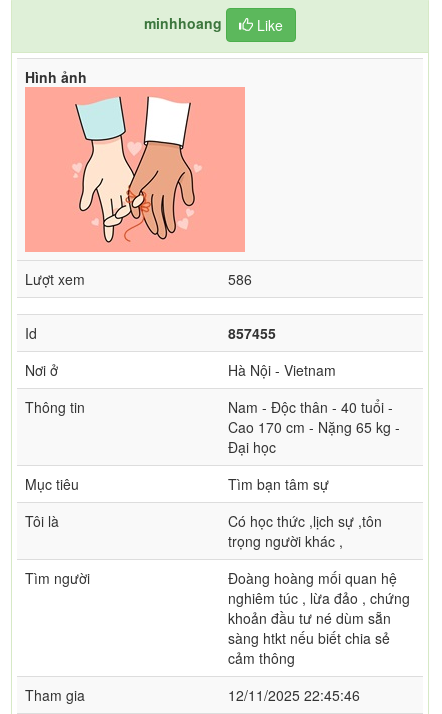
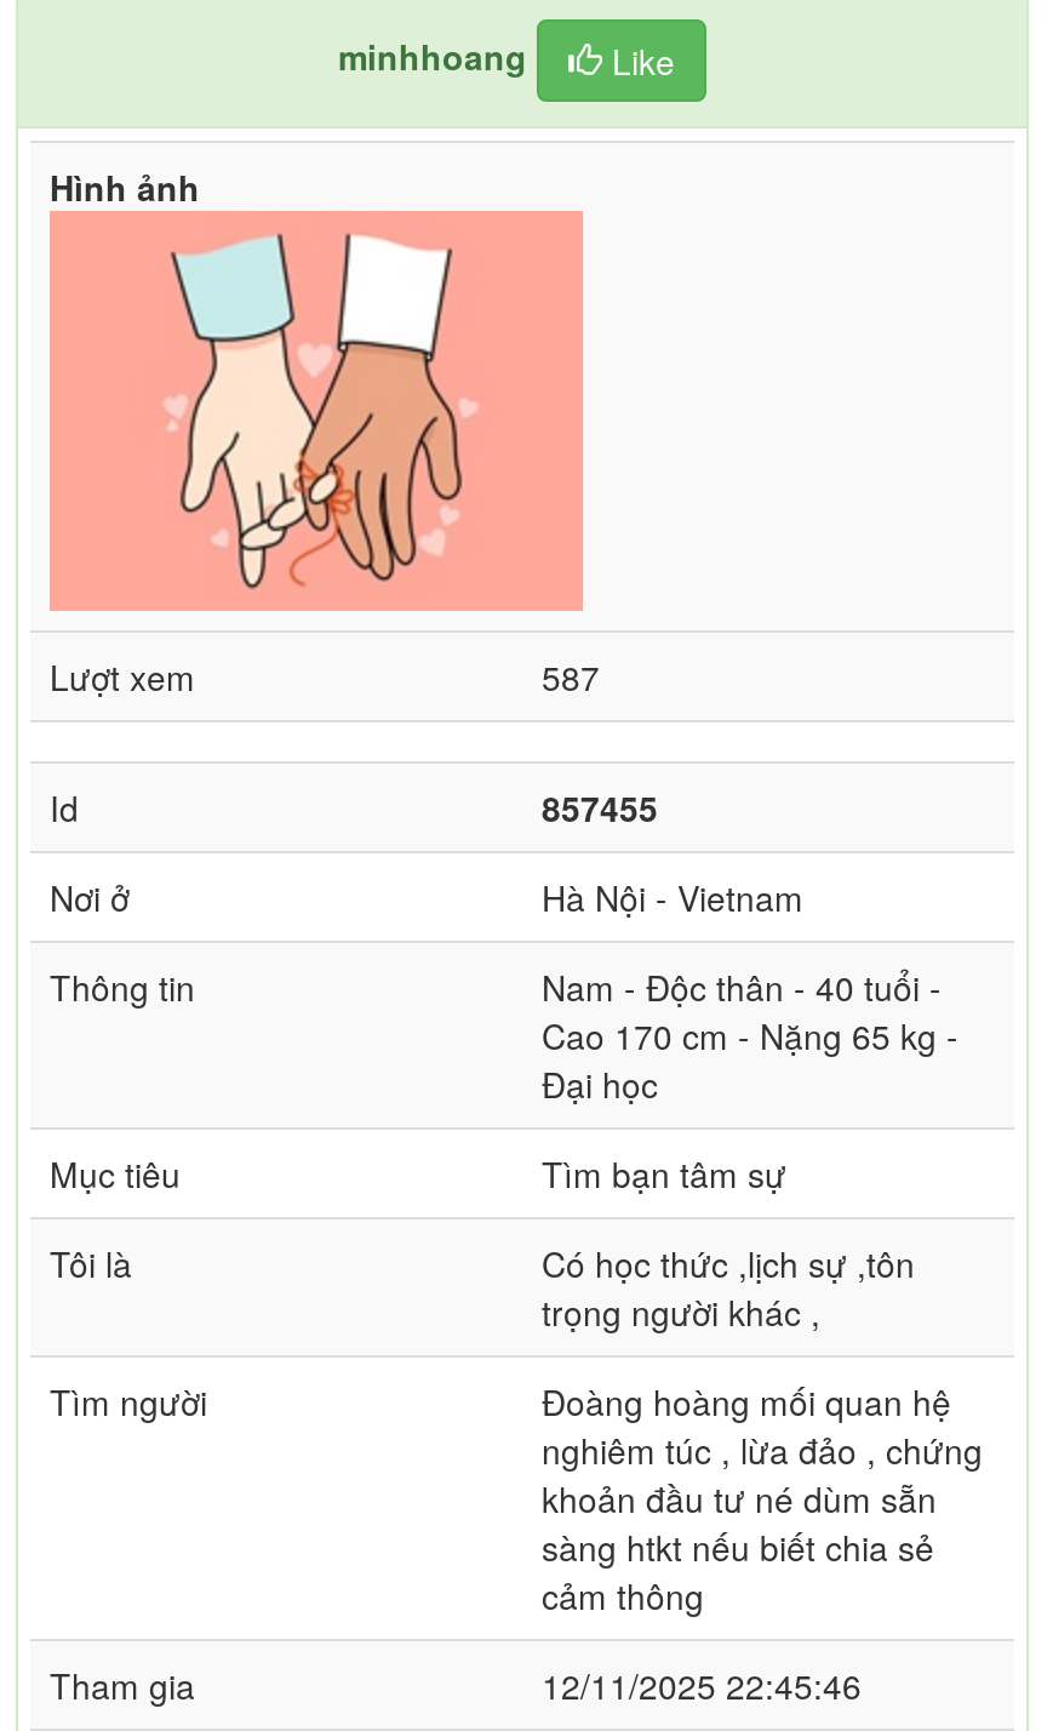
[228,269,252,289] 586 -> [542,652,600,701] 587

